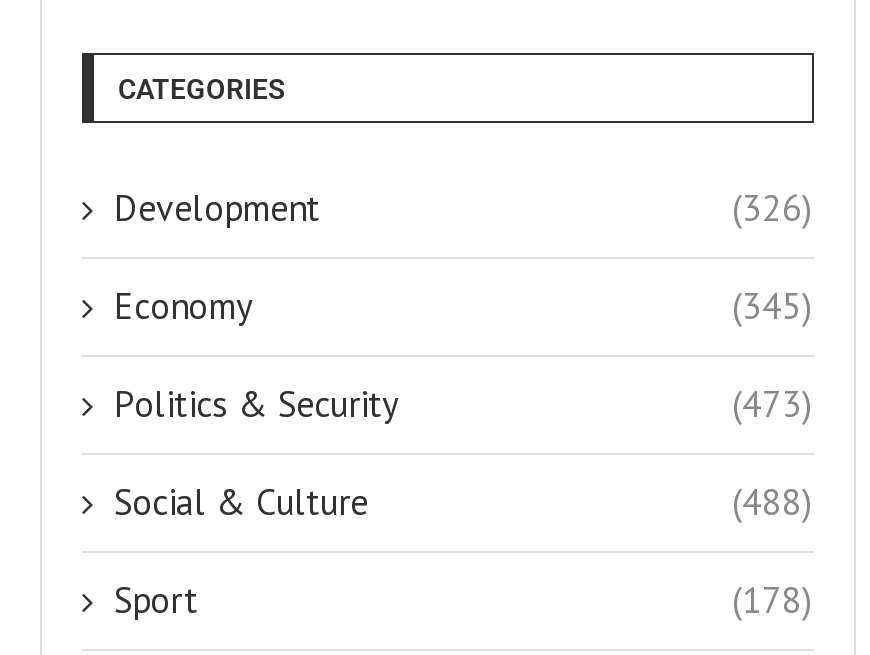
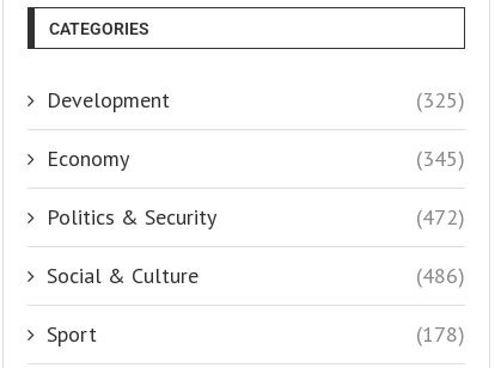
[732,186,814,232] (326) -> [416,87,465,114] (325)
[732,382,814,428] (473) -> [416,204,465,231] (472)
[732,480,814,526] (488) -> [416,262,465,290] (486)

